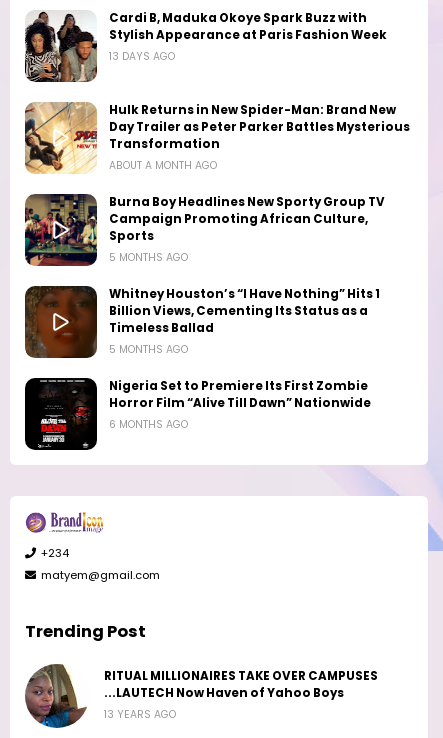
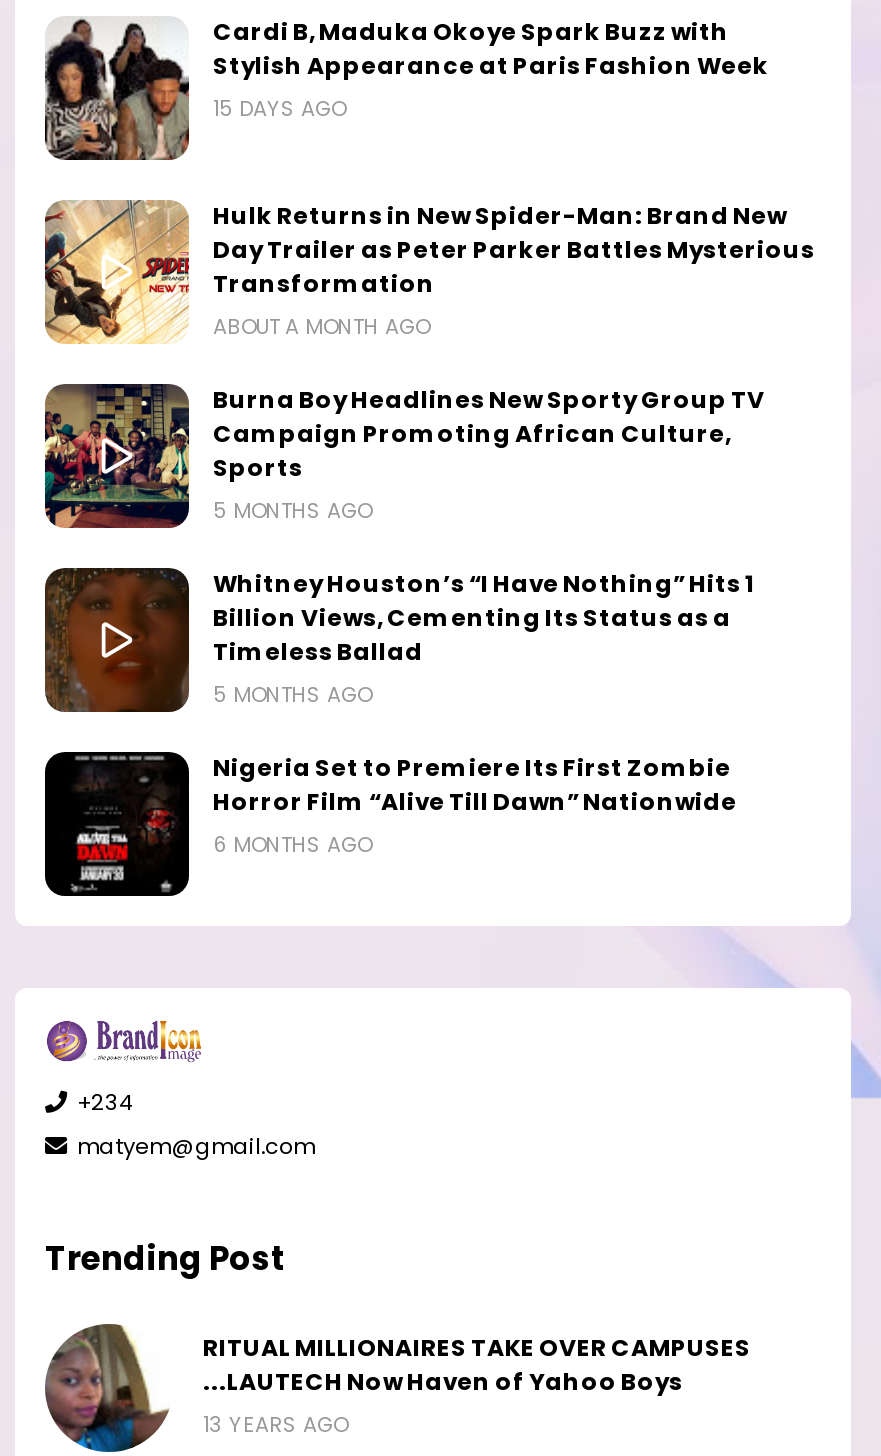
[109,49,175,64] 13 DAYS AGO -> [213,94,345,124] 15 DAYS AGO

